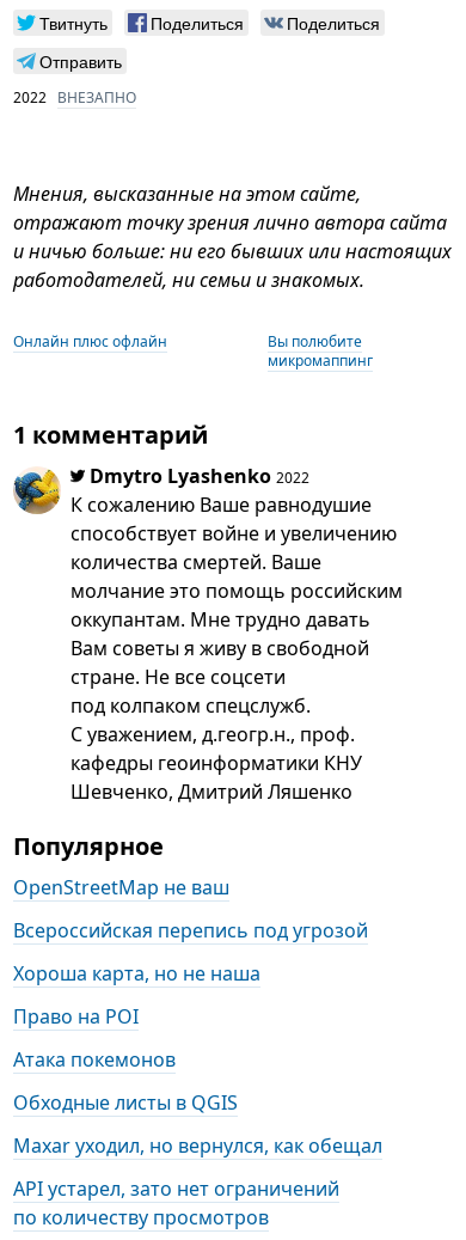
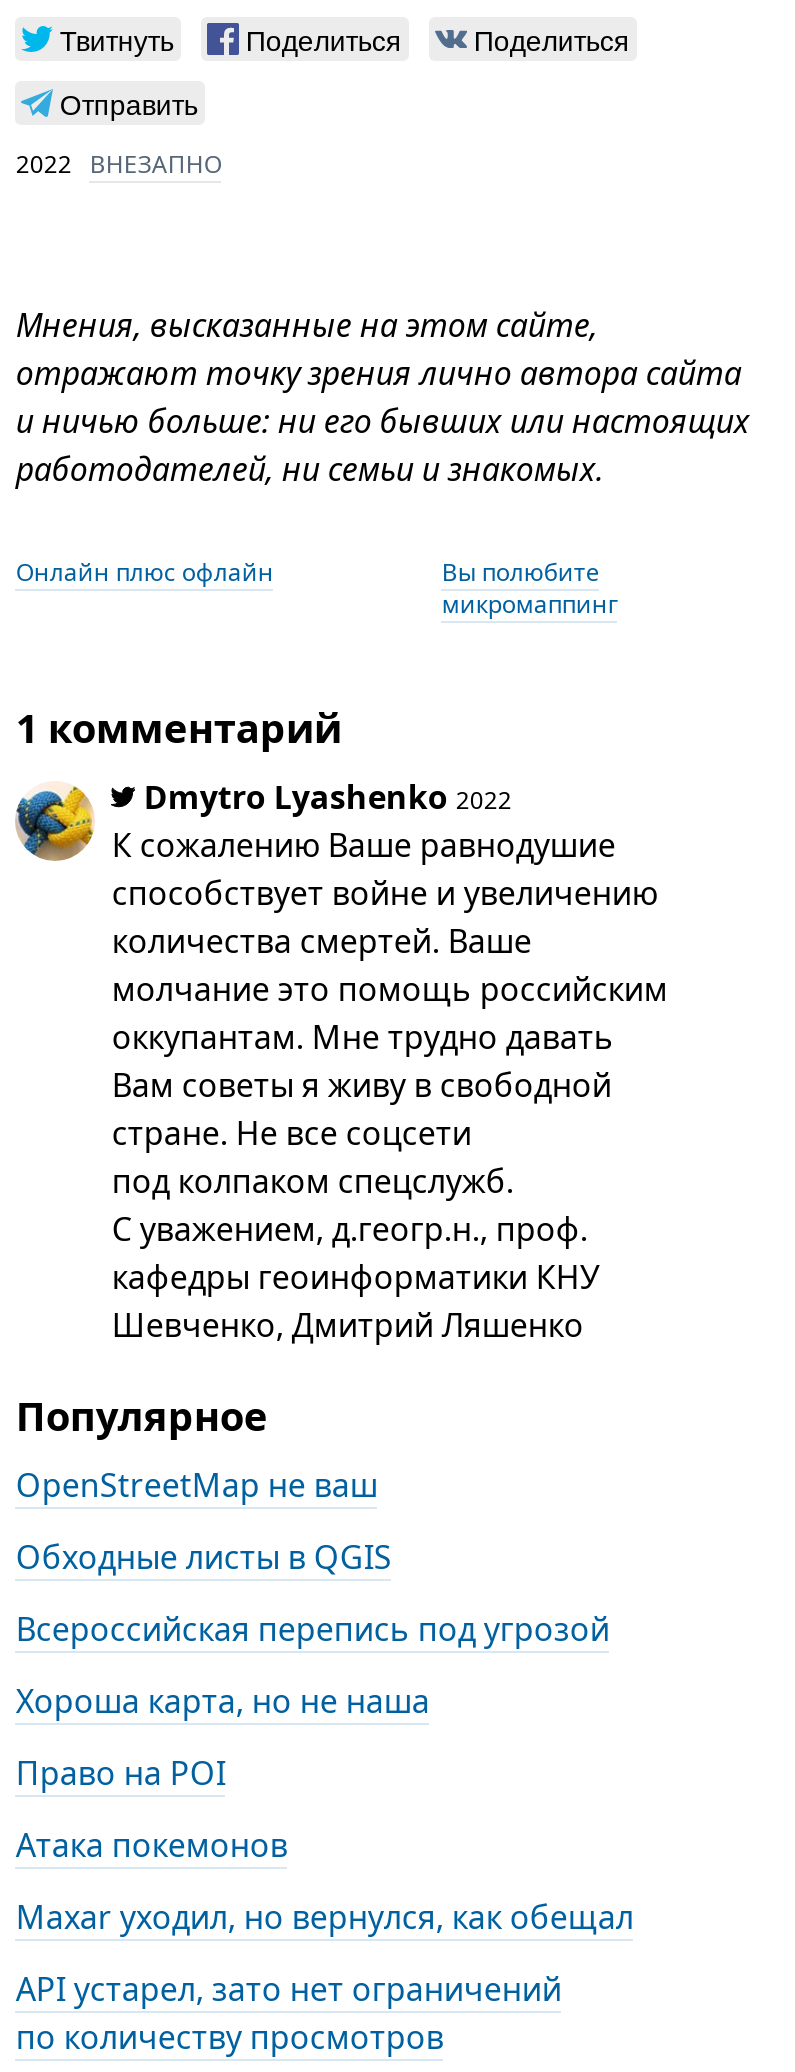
moved [14,917,368,1073] -> [16,1607,610,1867]: Всероссийская перепись под угрозой | Хороша карта, но не наша | Право на POI | Атака покемонов
moved [14,1089,238,1116] -> [16,1535,392,1579]: Обходные листы в QGIS

